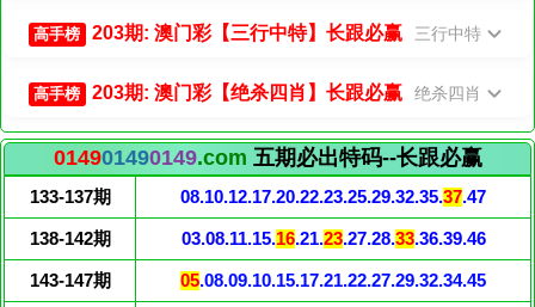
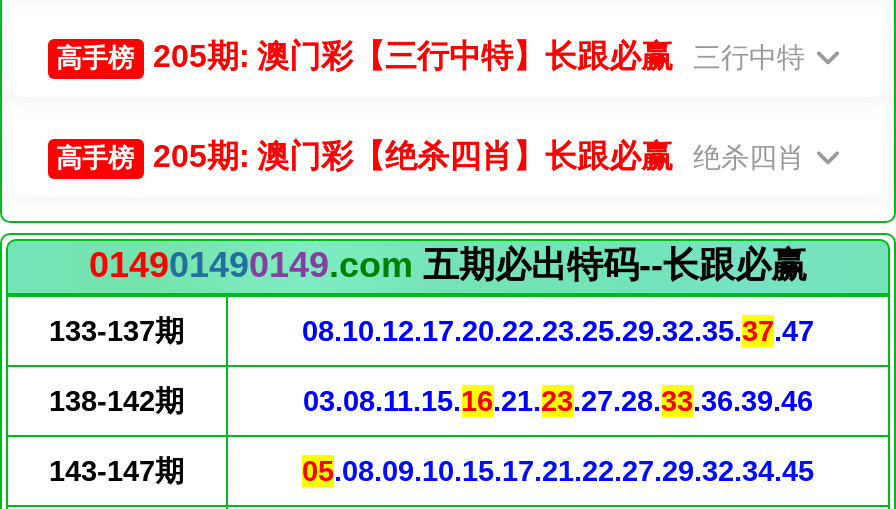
[91,23,402,43] 203期: 澳门彩【三行中特】长跟必赢 -> [153,39,673,73] 205期: 澳门彩【三行中特】长跟必赢
[91,83,402,103] 203期: 澳门彩【绝杀四肖】长跟必赢 -> [153,139,673,173] 205期: 澳门彩【绝杀四肖】长跟必赢

